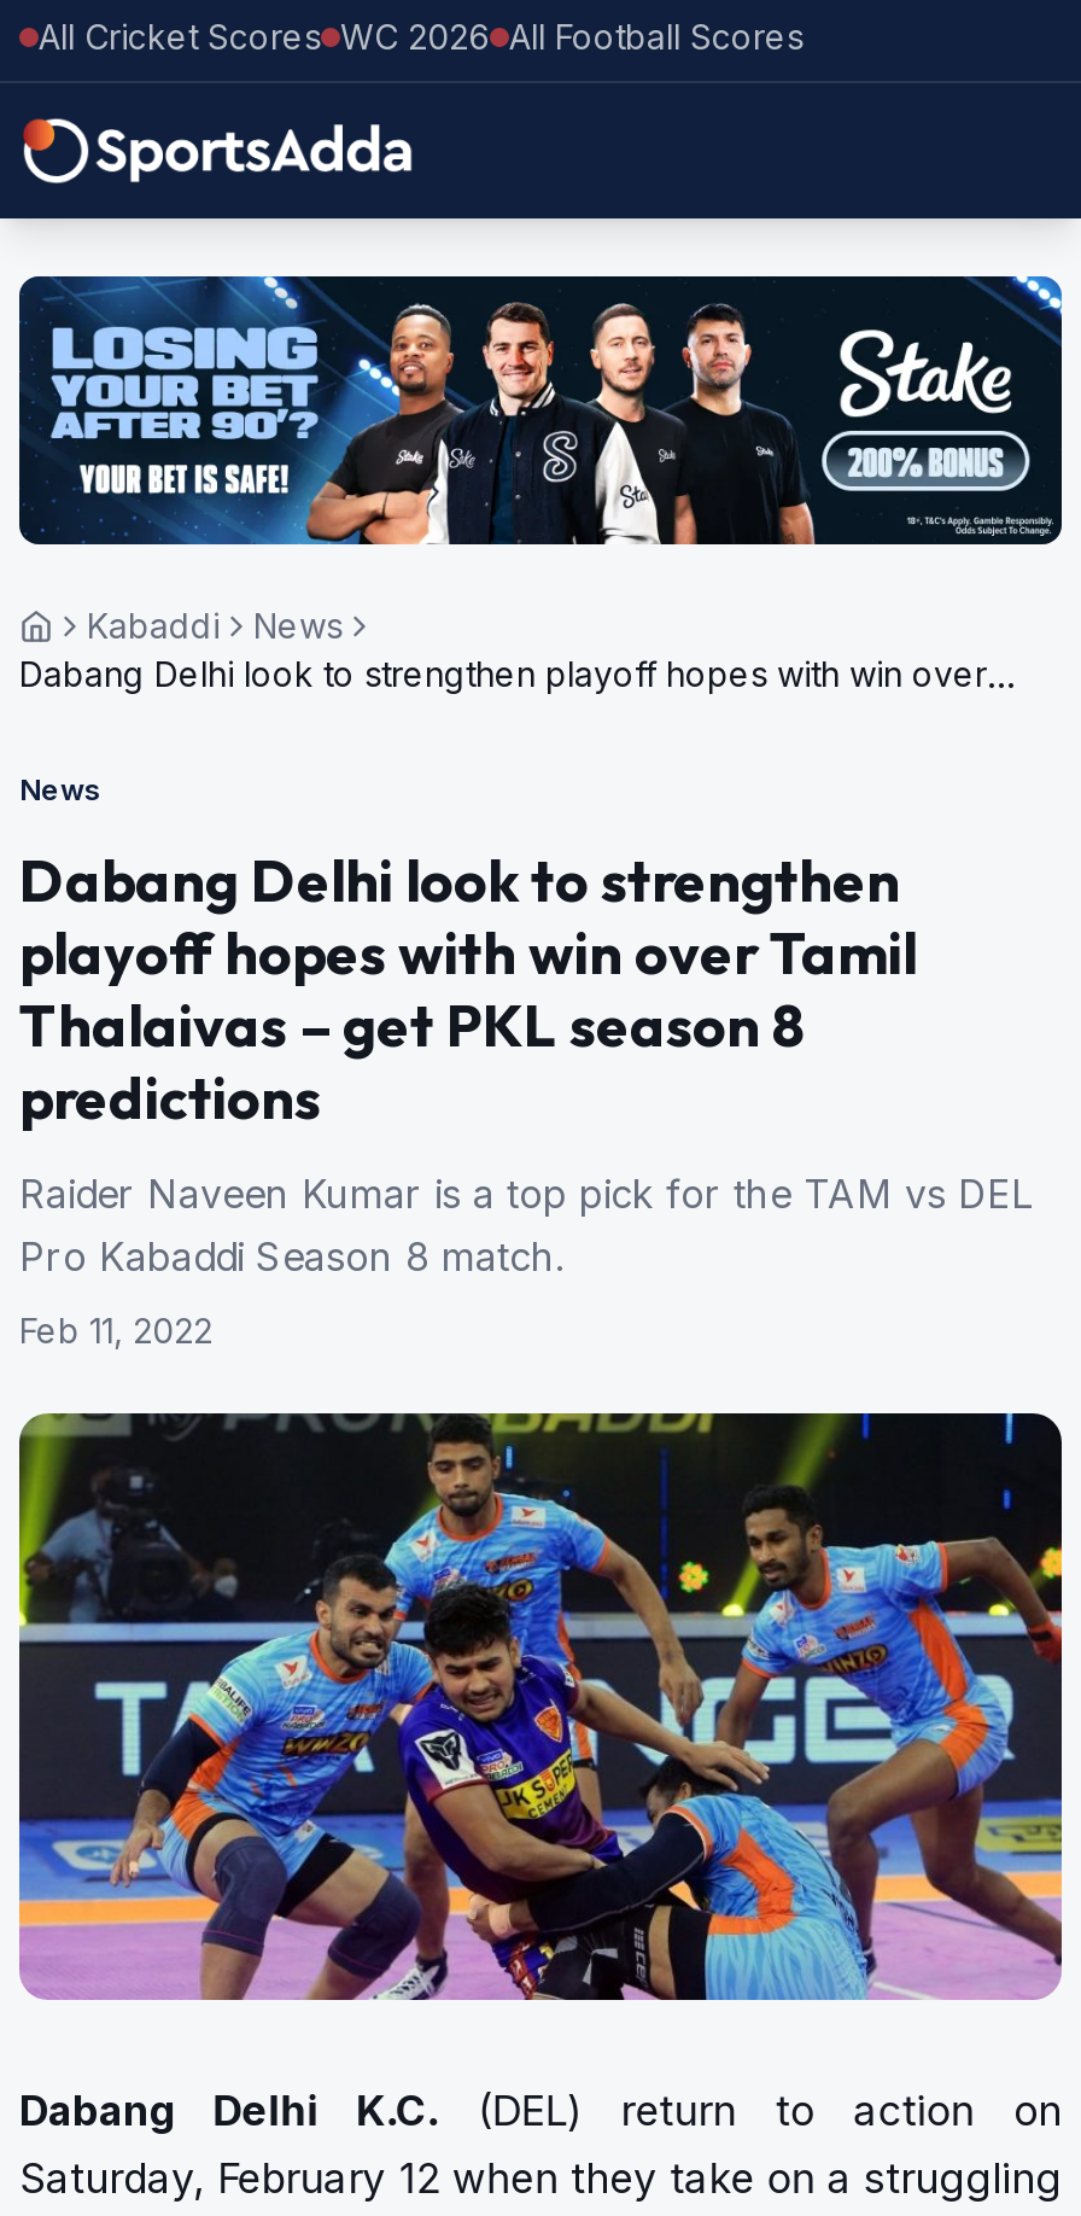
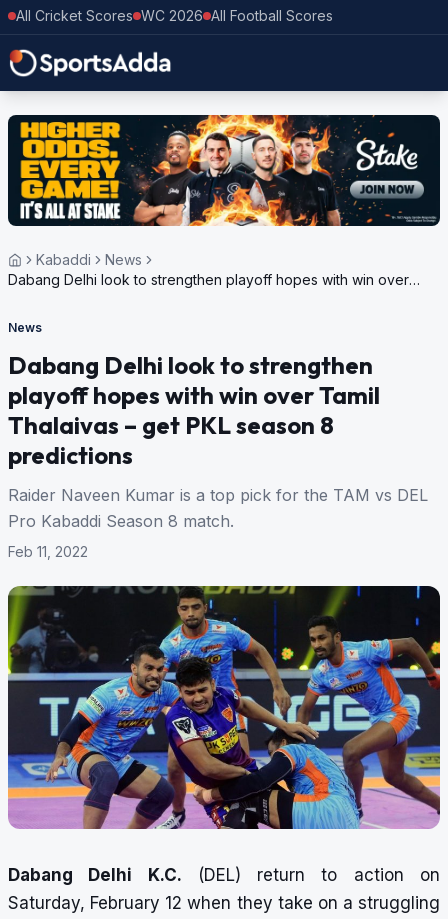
[22,274,1064,547] [image] -> [11,114,441,227] [image]

